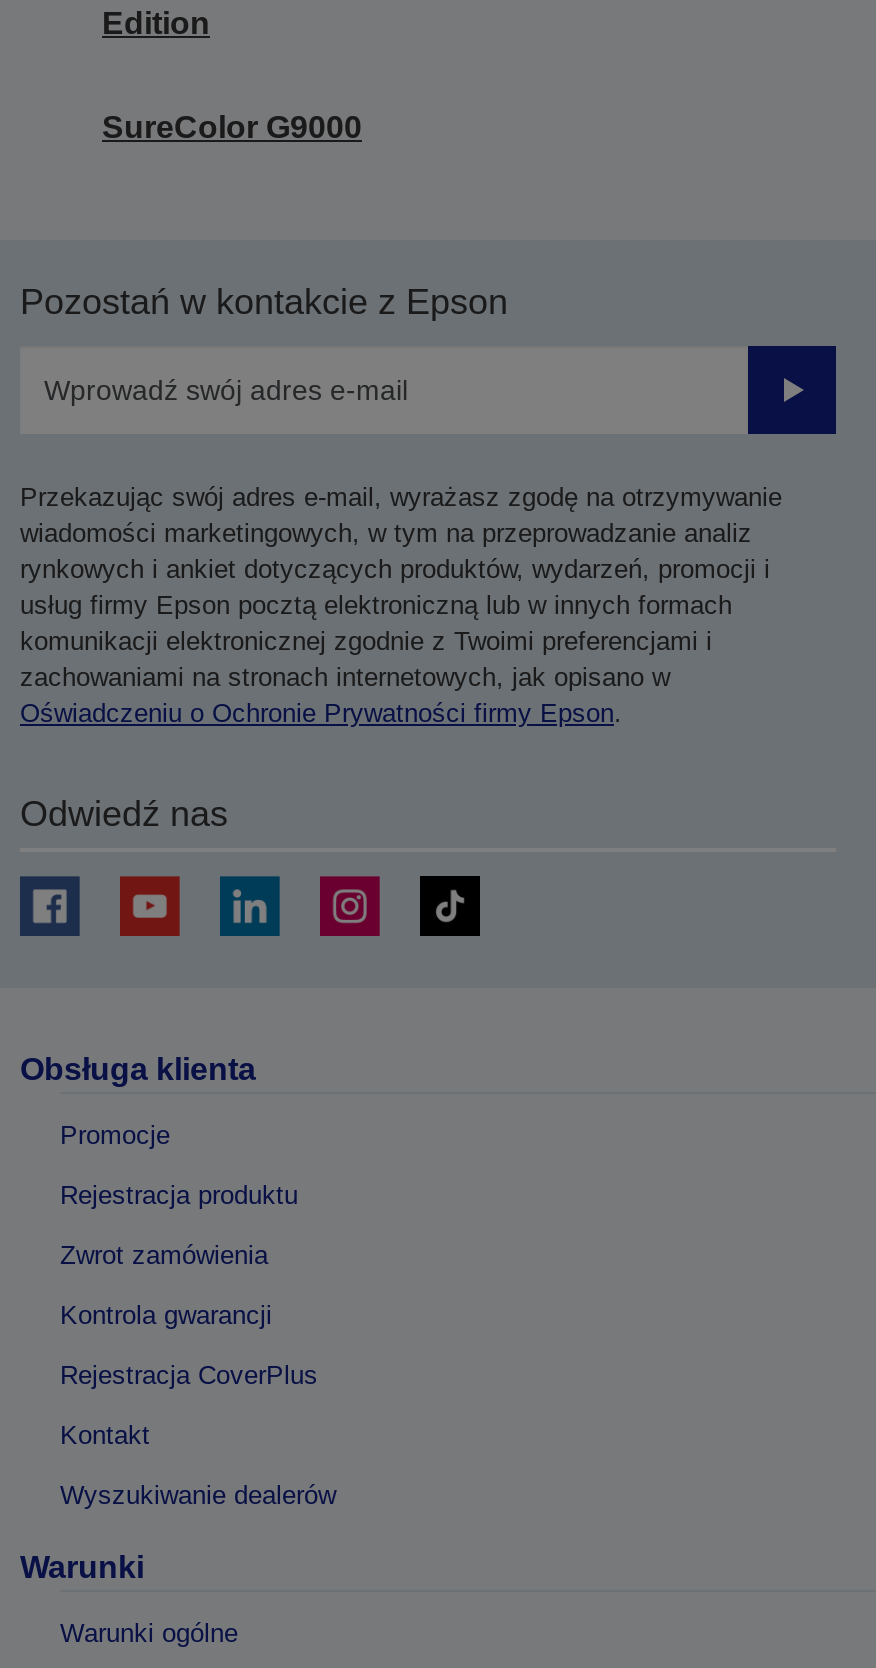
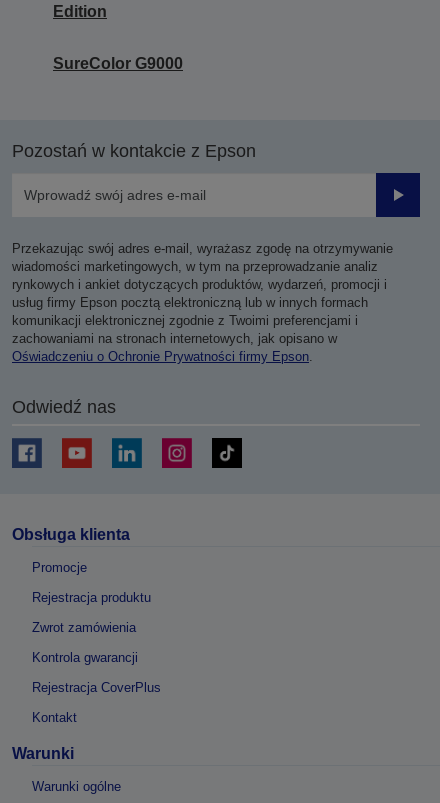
[60,1480,336,1510] Wyszukiwanie dealerów -> none

